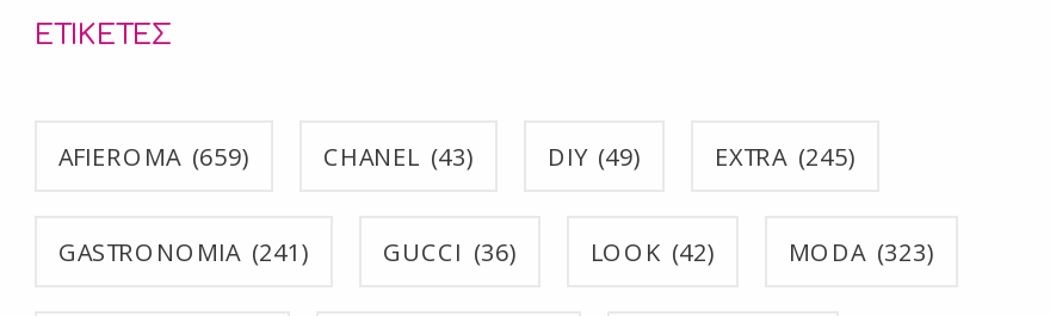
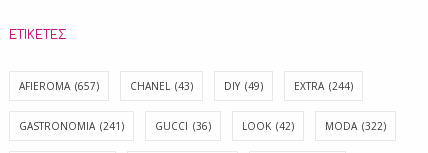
[58,140,249,173] AFIEROMA (659) -> [19,79,99,93] AFIEROMA (657)
[715,140,856,173] EXTRA (245) -> [294,79,353,93] EXTRA (244)
[789,235,934,269] MODA (323) -> [325,119,386,133] MODA (322)

